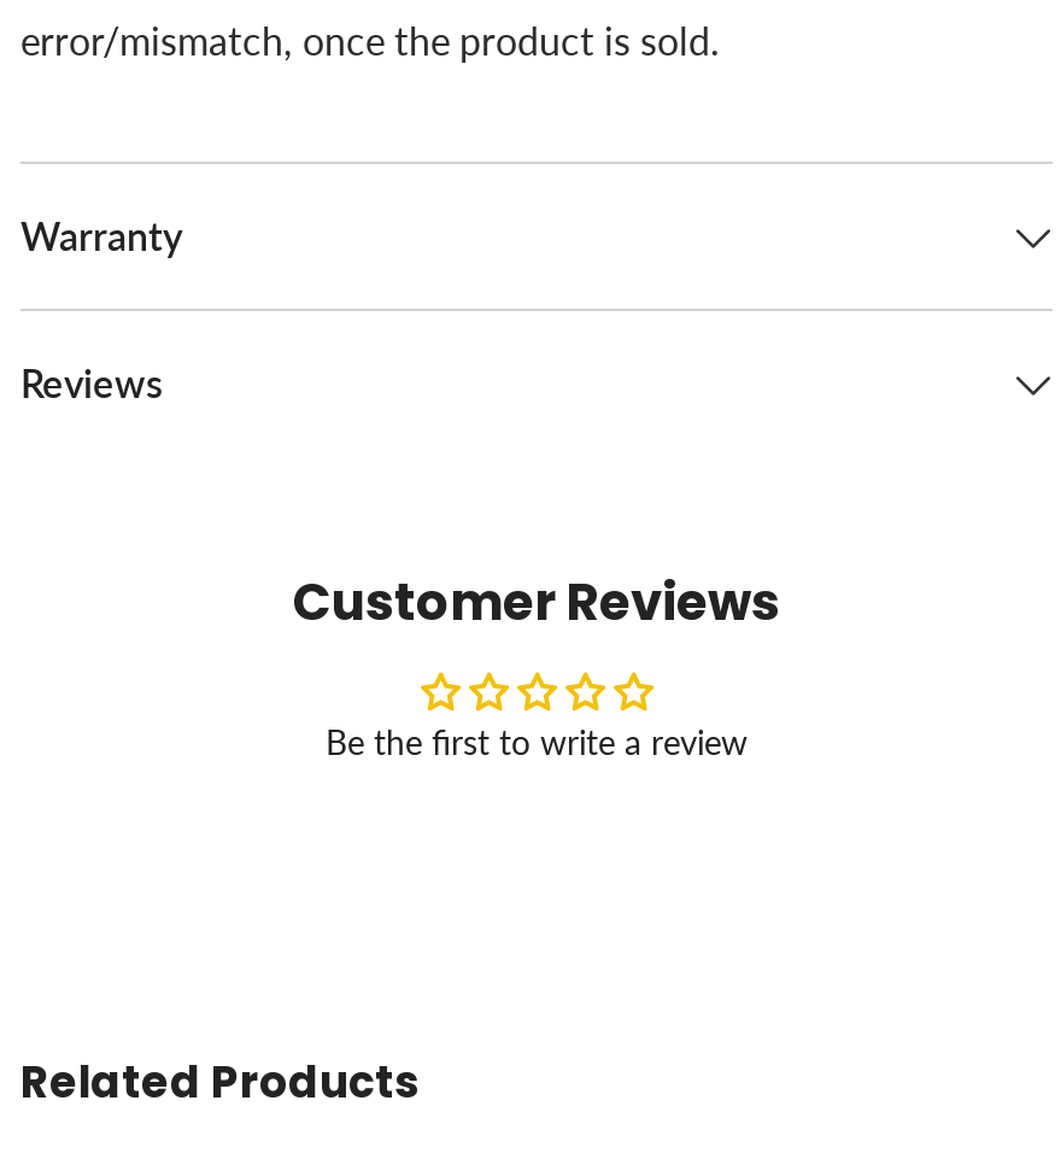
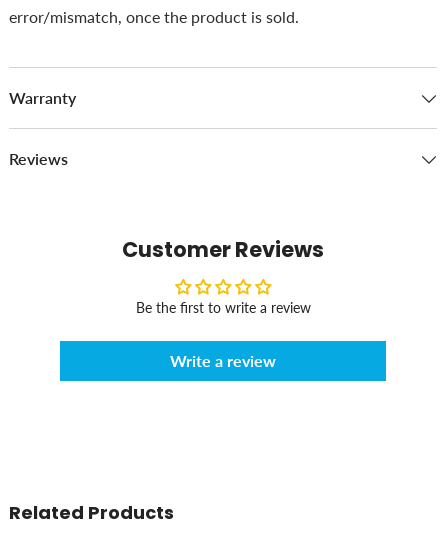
none -> [170,350,276,369] Write a review

